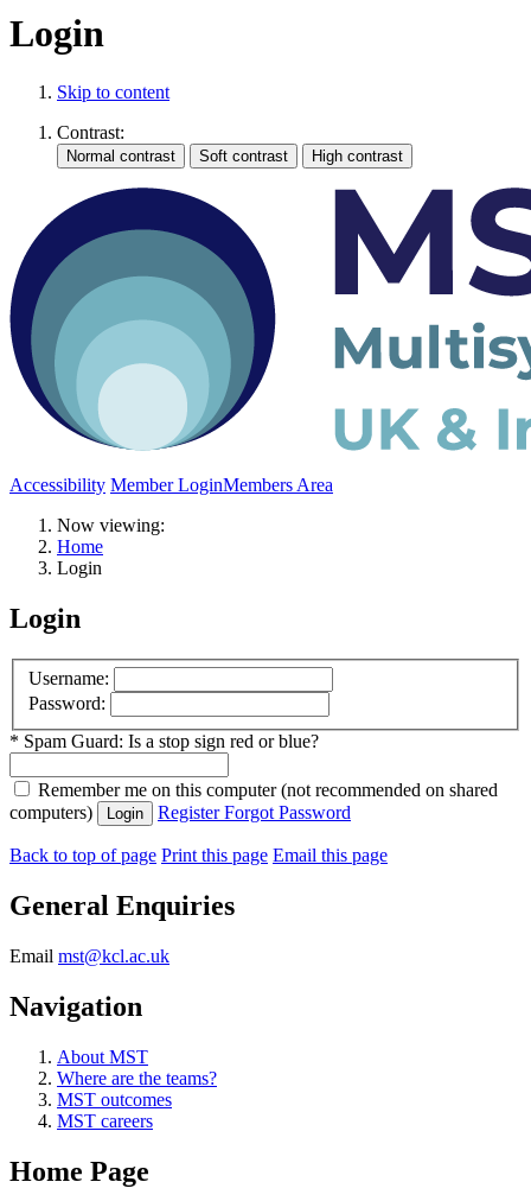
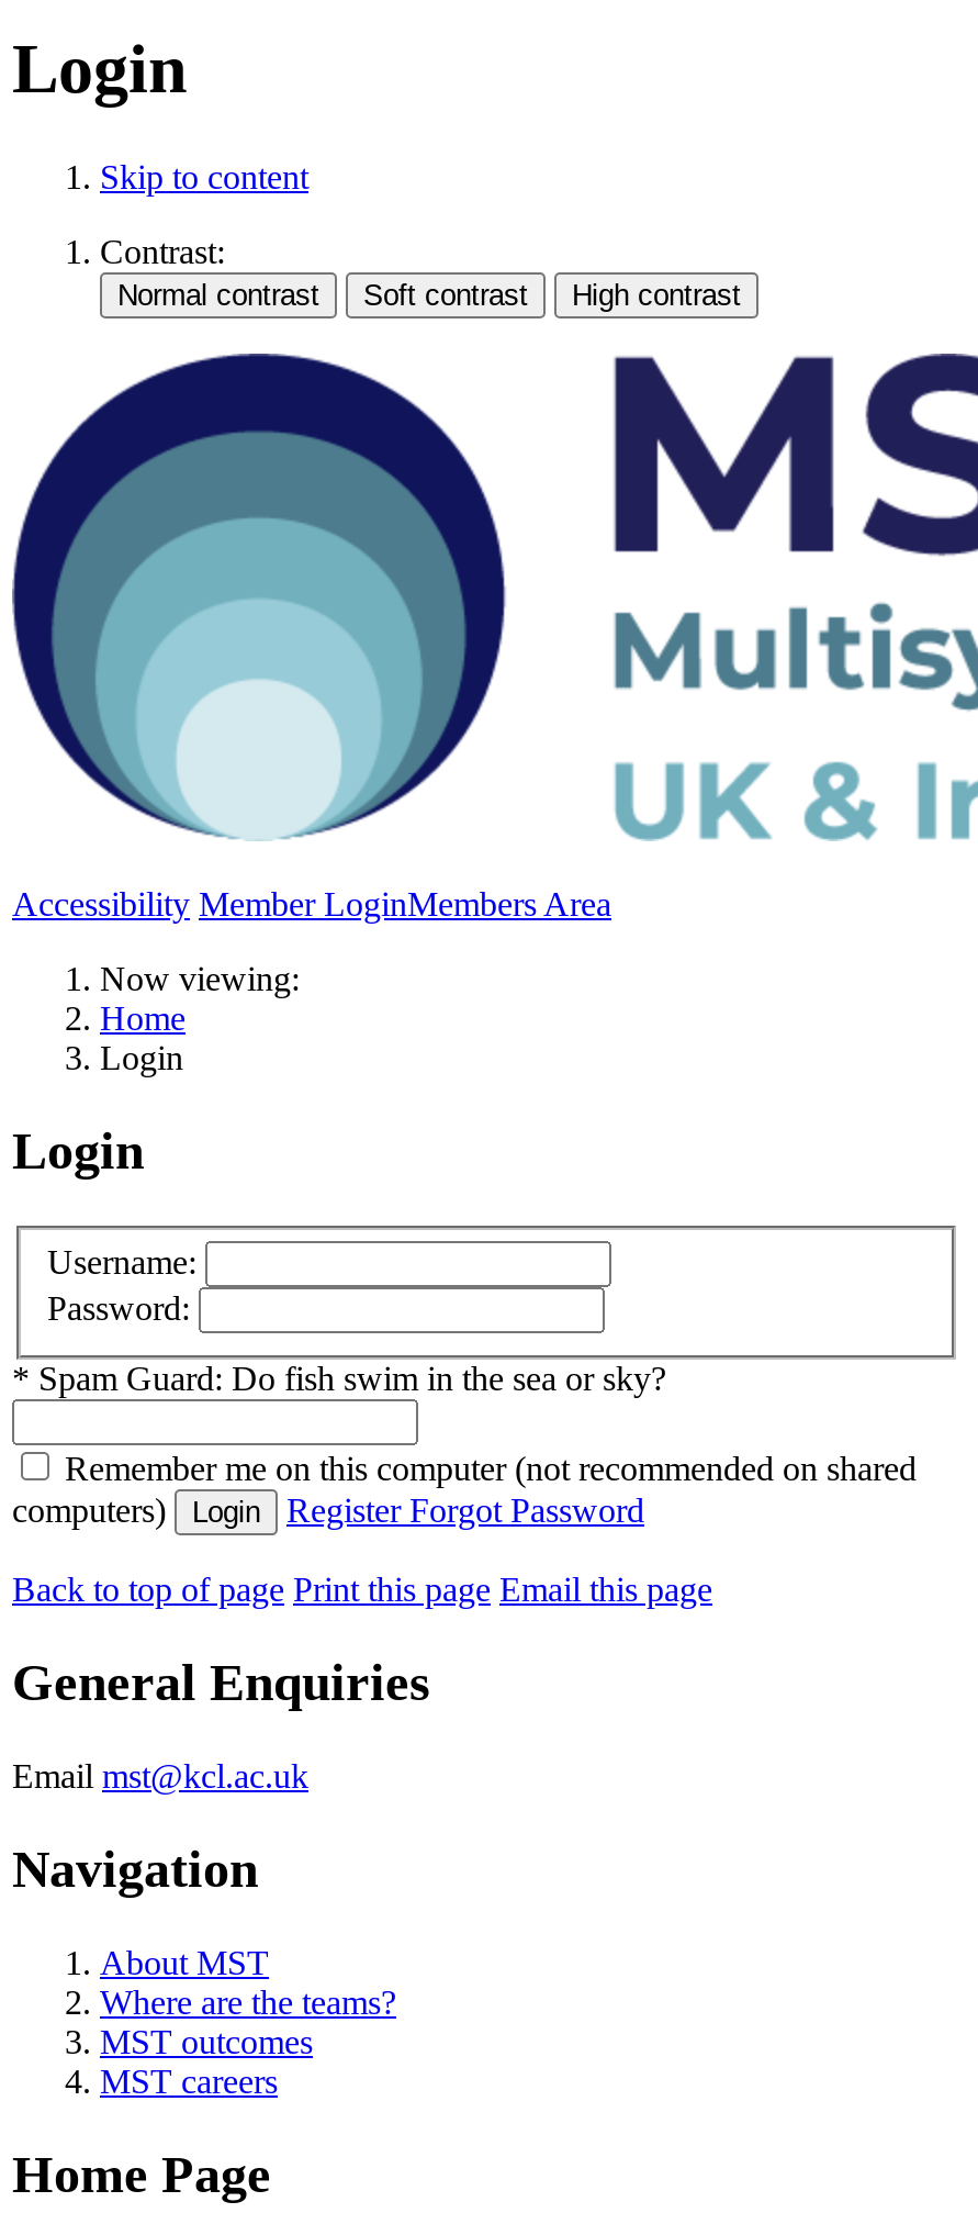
[9,731,319,752] * Spam Guard: Is a stop sign red or blue? -> [12,1360,666,1398] * Spam Guard: Do fish swim in the sea or sky?

